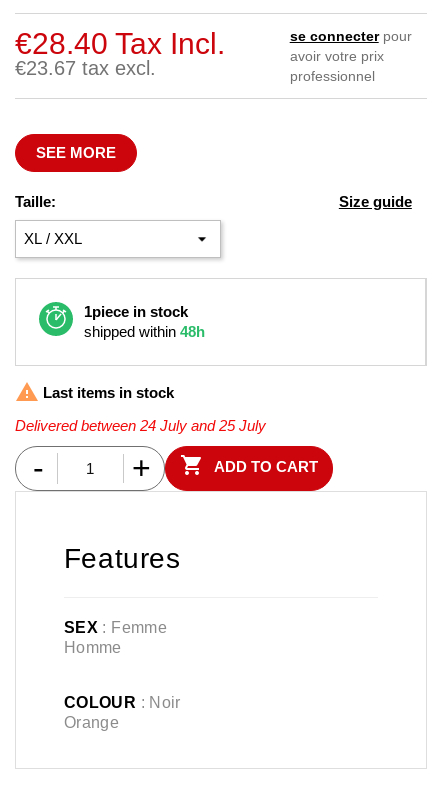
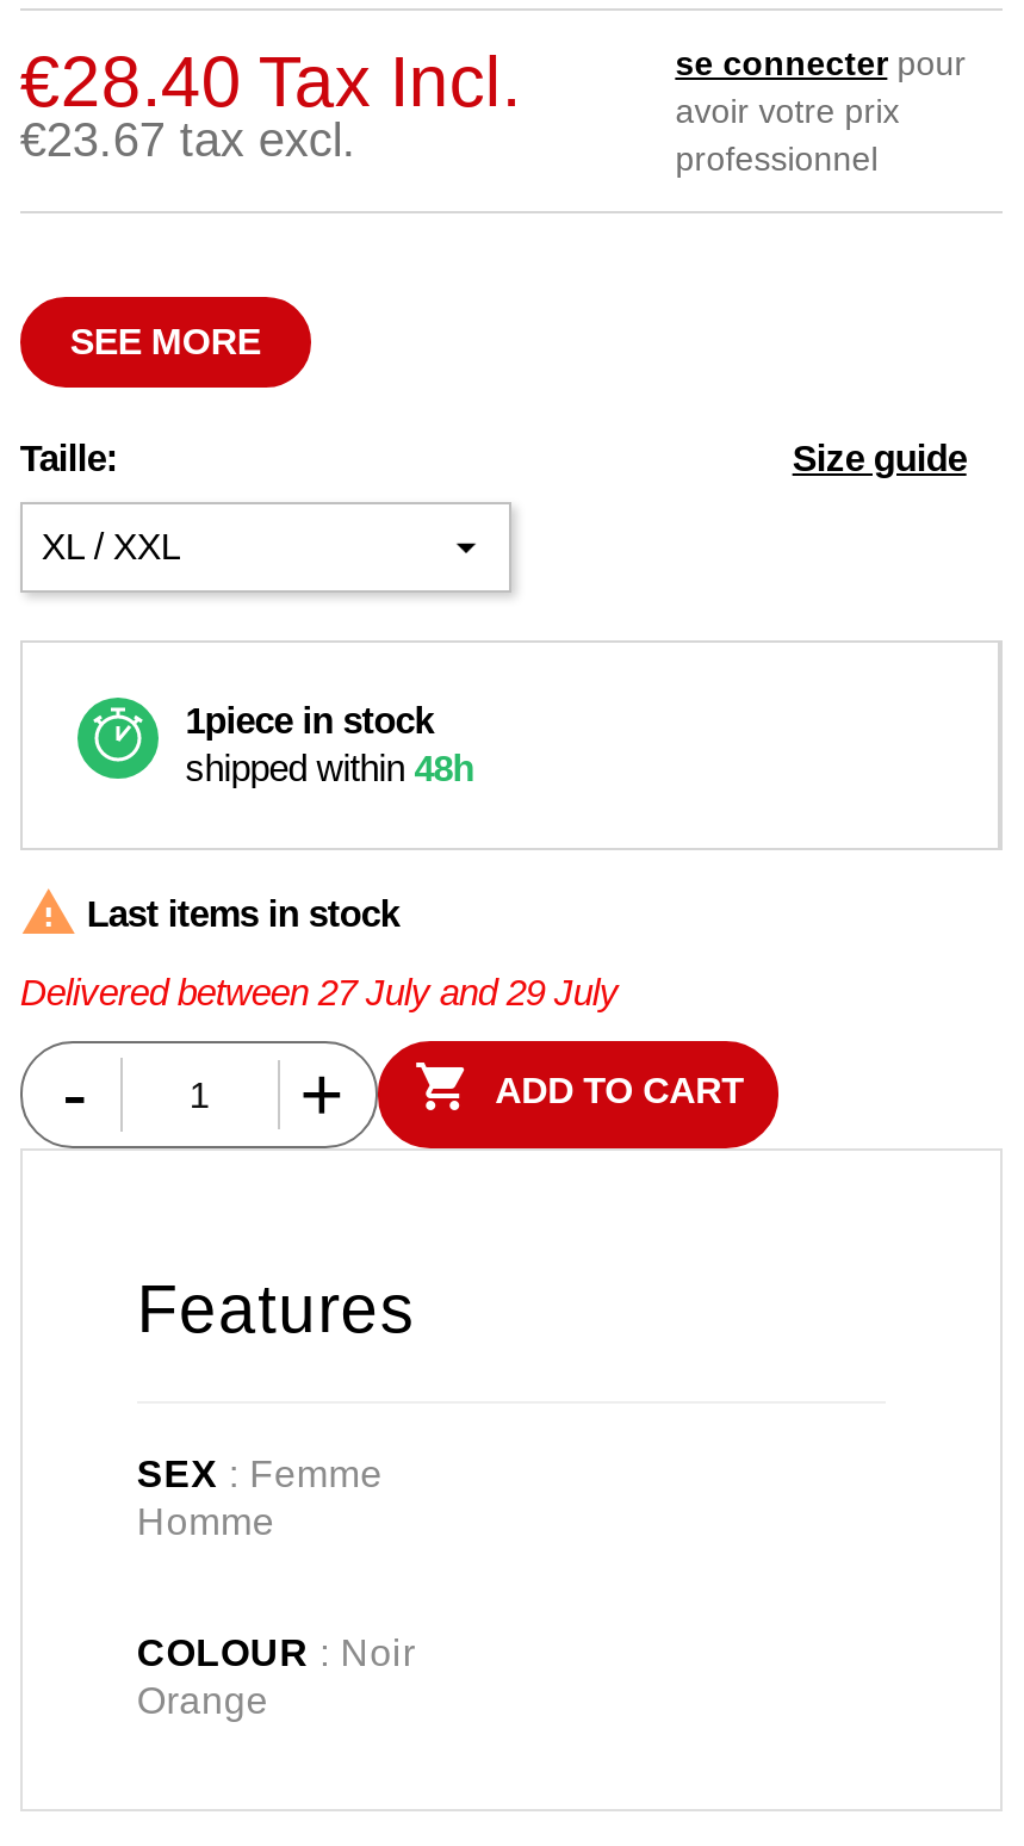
[15,417,266,434] Delivered between 24 July and 25 July -> [20,971,618,1012] Delivered between 27 July and 29 July

